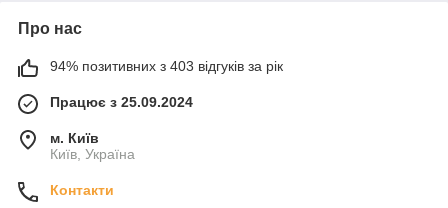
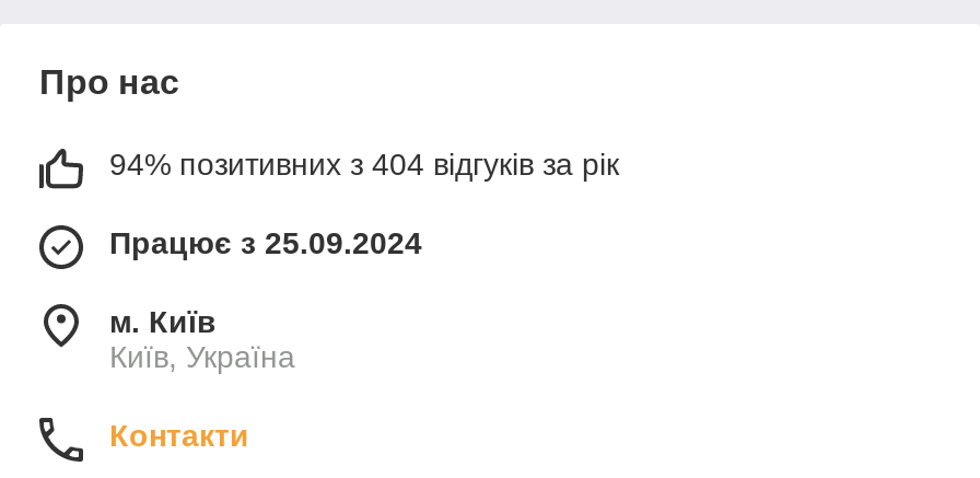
[50,58,283,74] 94% позитивних з 403 відгуків за рік -> [109,146,619,181] 94% позитивних з 404 відгуків за рік

